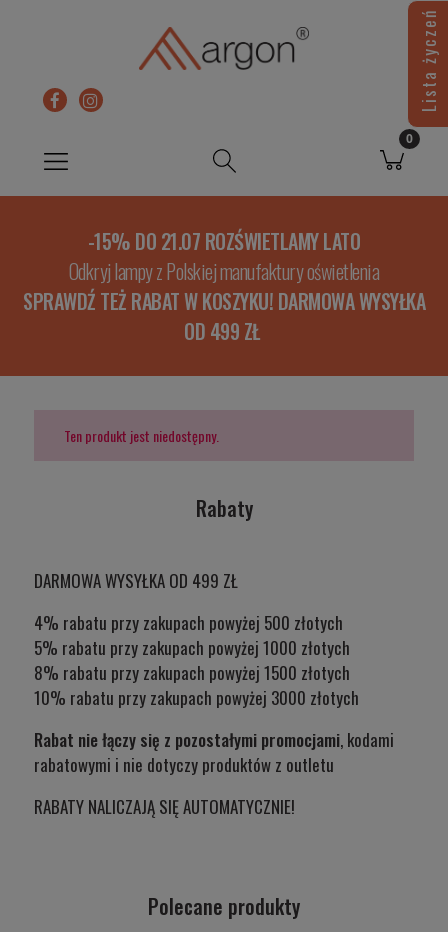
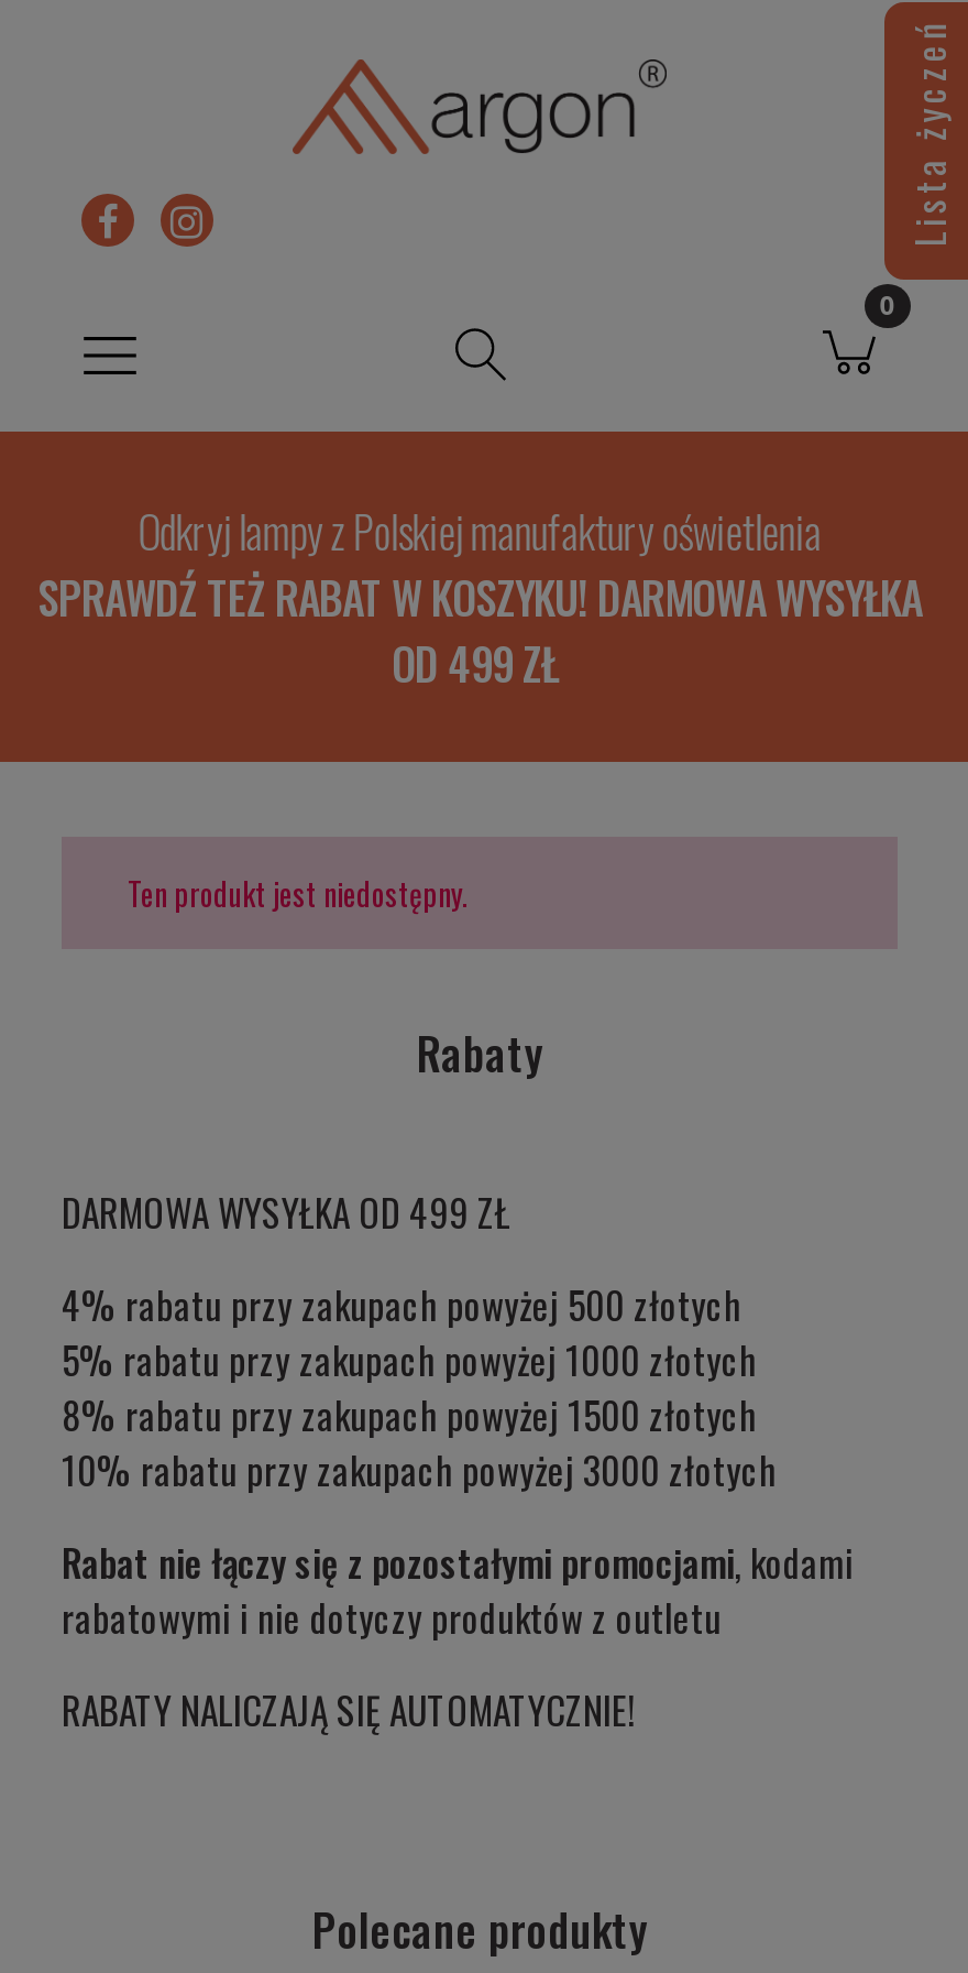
[88,226,360,256] -15% DO 21.07 ROZŚWIETLAMY LATO -> none

